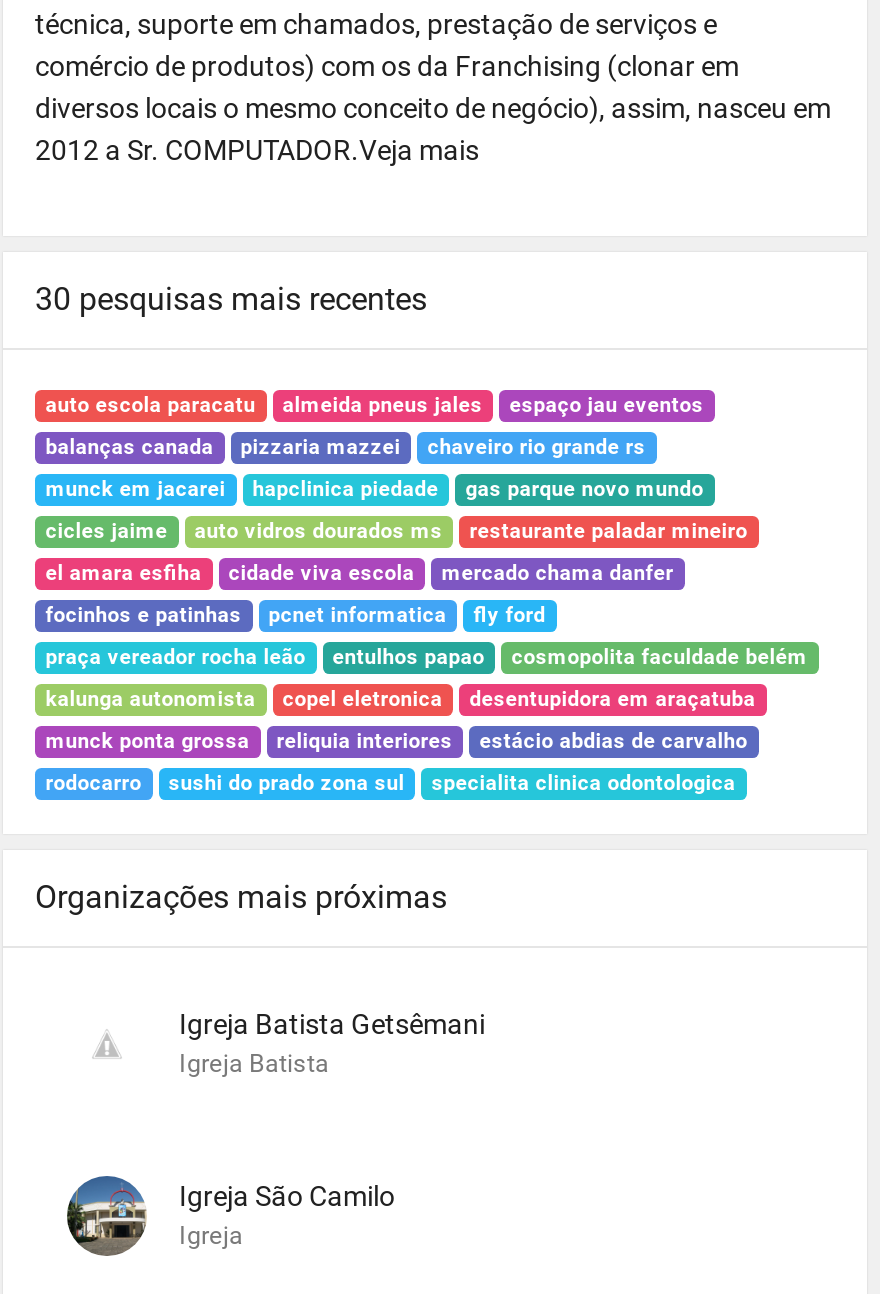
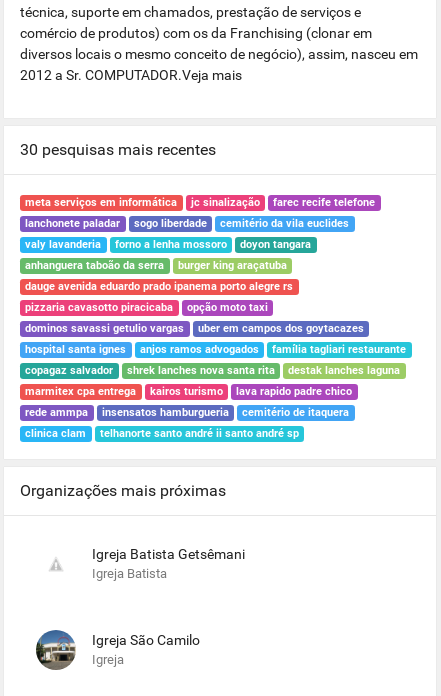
[45,392,807,796] auto escola paracatu | almeida pneus jales | espaço jau eventos | balanças canada | pizzaria mazzei | chaveiro rio grande rs | munck em jacarei | hapclinica piedade | gas parque novo mundo | cicles jaime | auto vidros dourados ms | restaurante paladar mineiro | el amara esfiha | cidade viva escola | mercado chama danfer | focinhos e patinhas | pcnet informatica | fly ford | praça vereador rocha leão | entulhos papao | cosmopolita faculdade belém | kalunga autonomista | copel eletronica | desentupidora em araçatuba | munck ponta grossa | reliquia interiores | estácio abdias de carvalho | rodocarro | sushi do prado zona sul | specialita clinica odontologica -> [25,196,406,440] meta serviços em informática | jc sinalização | farec recife telefone | lanchonete paladar | sogo liberdade | cemitério da vila euclides | valy lavanderia | forno a lenha mossoro | doyon tangara | anhanguera taboão da serra | burger king araçatuba | dauge avenida eduardo prado ipanema porto alegre rs | pizzaria cavasotto piracicaba | opção moto taxi | dominos savassi getulio vargas | uber em campos dos goytacazes | hospital santa ignes | anjos ramos advogados | família tagliari restaurante | copagaz salvador | shrek lanches nova santa rita | destak lanches laguna | marmitex cpa entrega | kairos turismo | lava rapido padre chico | rede ammpa | insensatos hamburgueria | cemitério de itaquera | clinica clam | telhanorte santo andré ii santo andré sp

